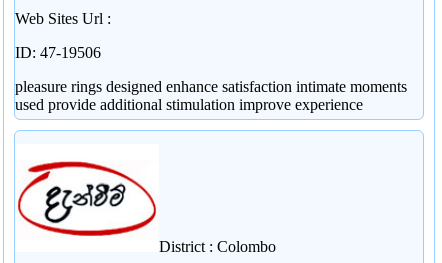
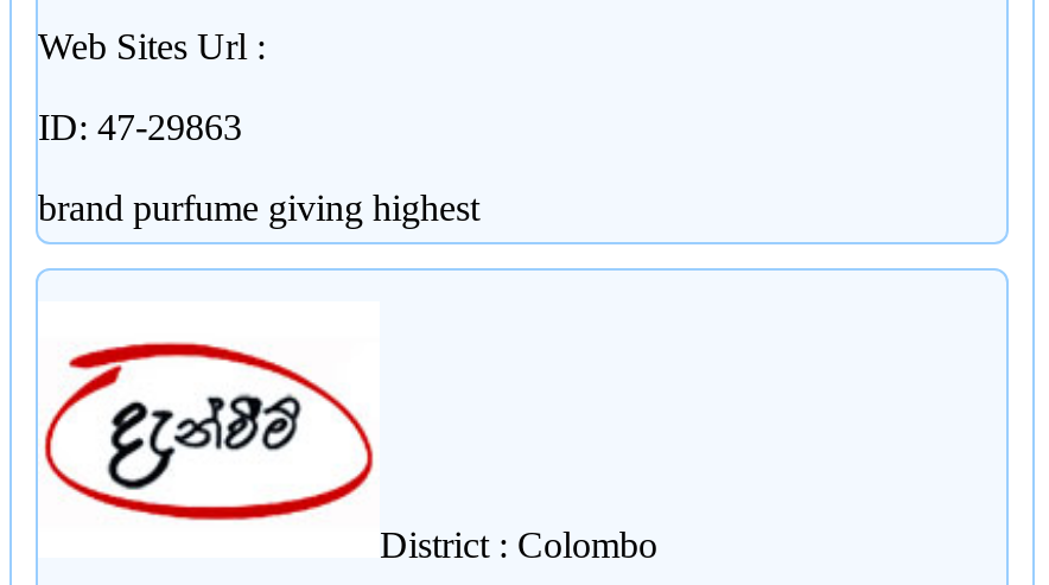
[15,44,101,61] ID: 47-19506 -> [38,106,242,146] ID: 47-29863
[15,78,407,113] pleasure rings designed enhance satisfaction intimate moments | used provide additional stimulation improve experience -> [38,187,479,227] brand purfume giving highest

